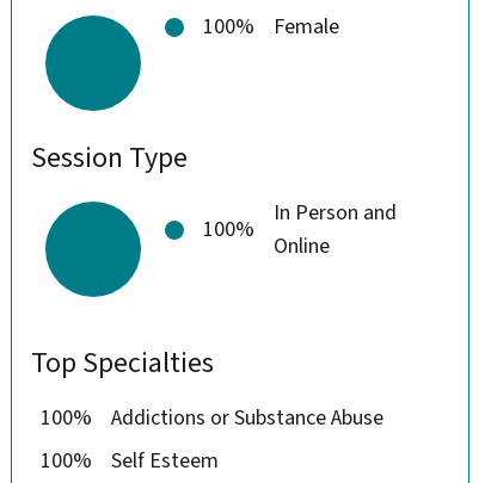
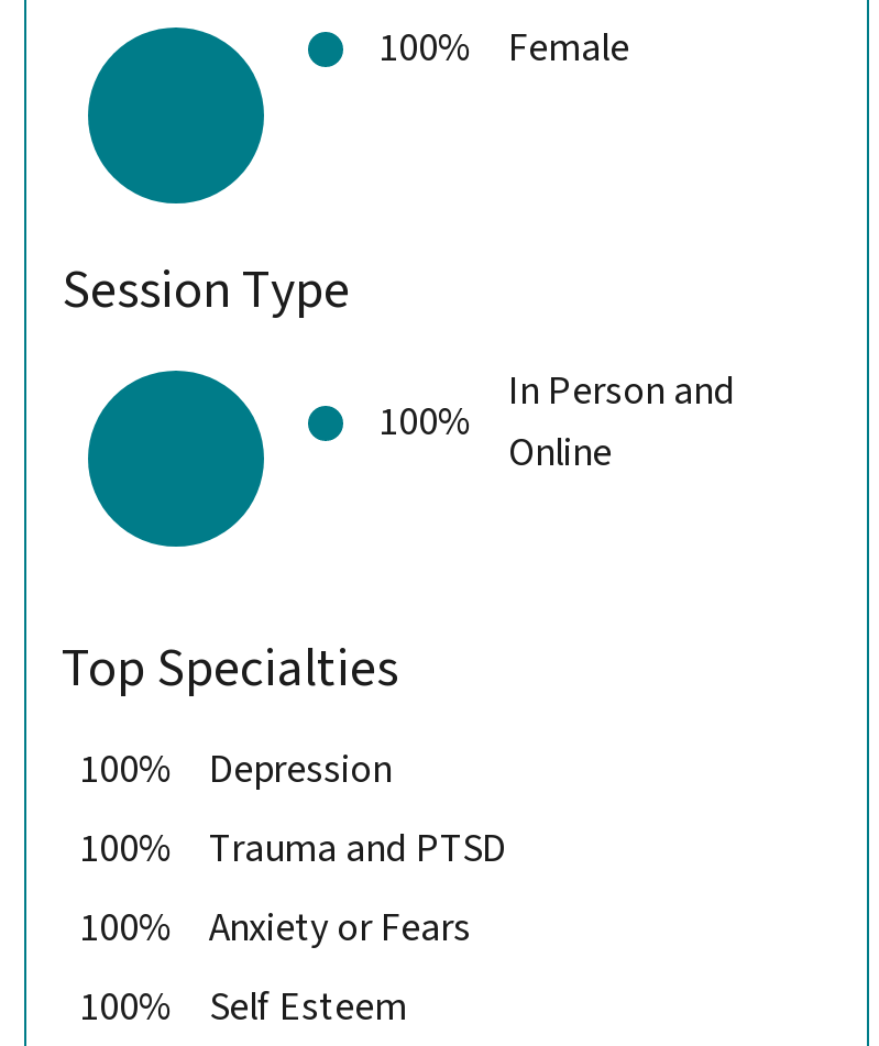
[111,403,383,433] Addictions or Substance Abuse -> [79,742,506,955] Depression | 100% | Trauma and PTSD | 100% | Anxiety or Fears

